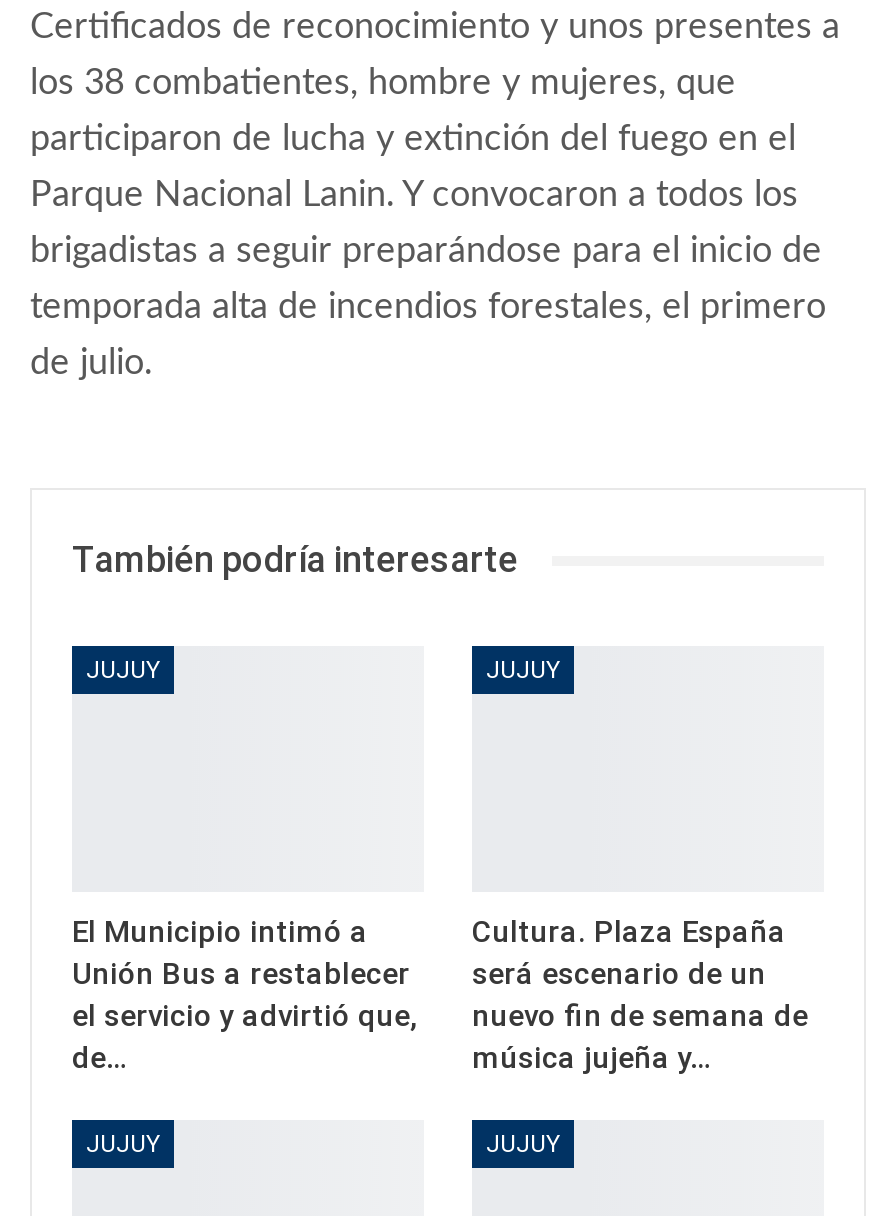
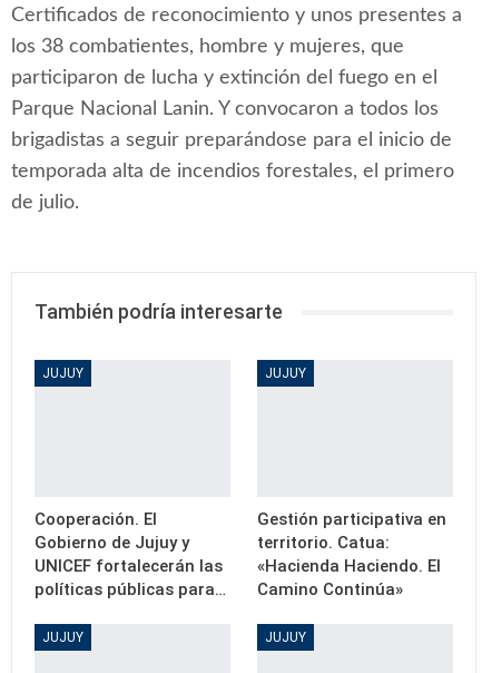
[72,915,418,1077] El Municipio intimó a | Unión Bus a restablecer | el servicio y advirtió que, | de… -> [35,510,226,600] Cooperación. El | Gobierno de Jujuy y | UNICEF fortalecerán las | políticas públicas para…
[472,915,808,1077] Cultura. Plaza España | será escenario de un | nuevo fin de semana de | música jujeña y… -> [257,510,446,600] Gestión participativa en | territorio. Catua: | «Hacienda Haciendo. El | Camino Continúa»

